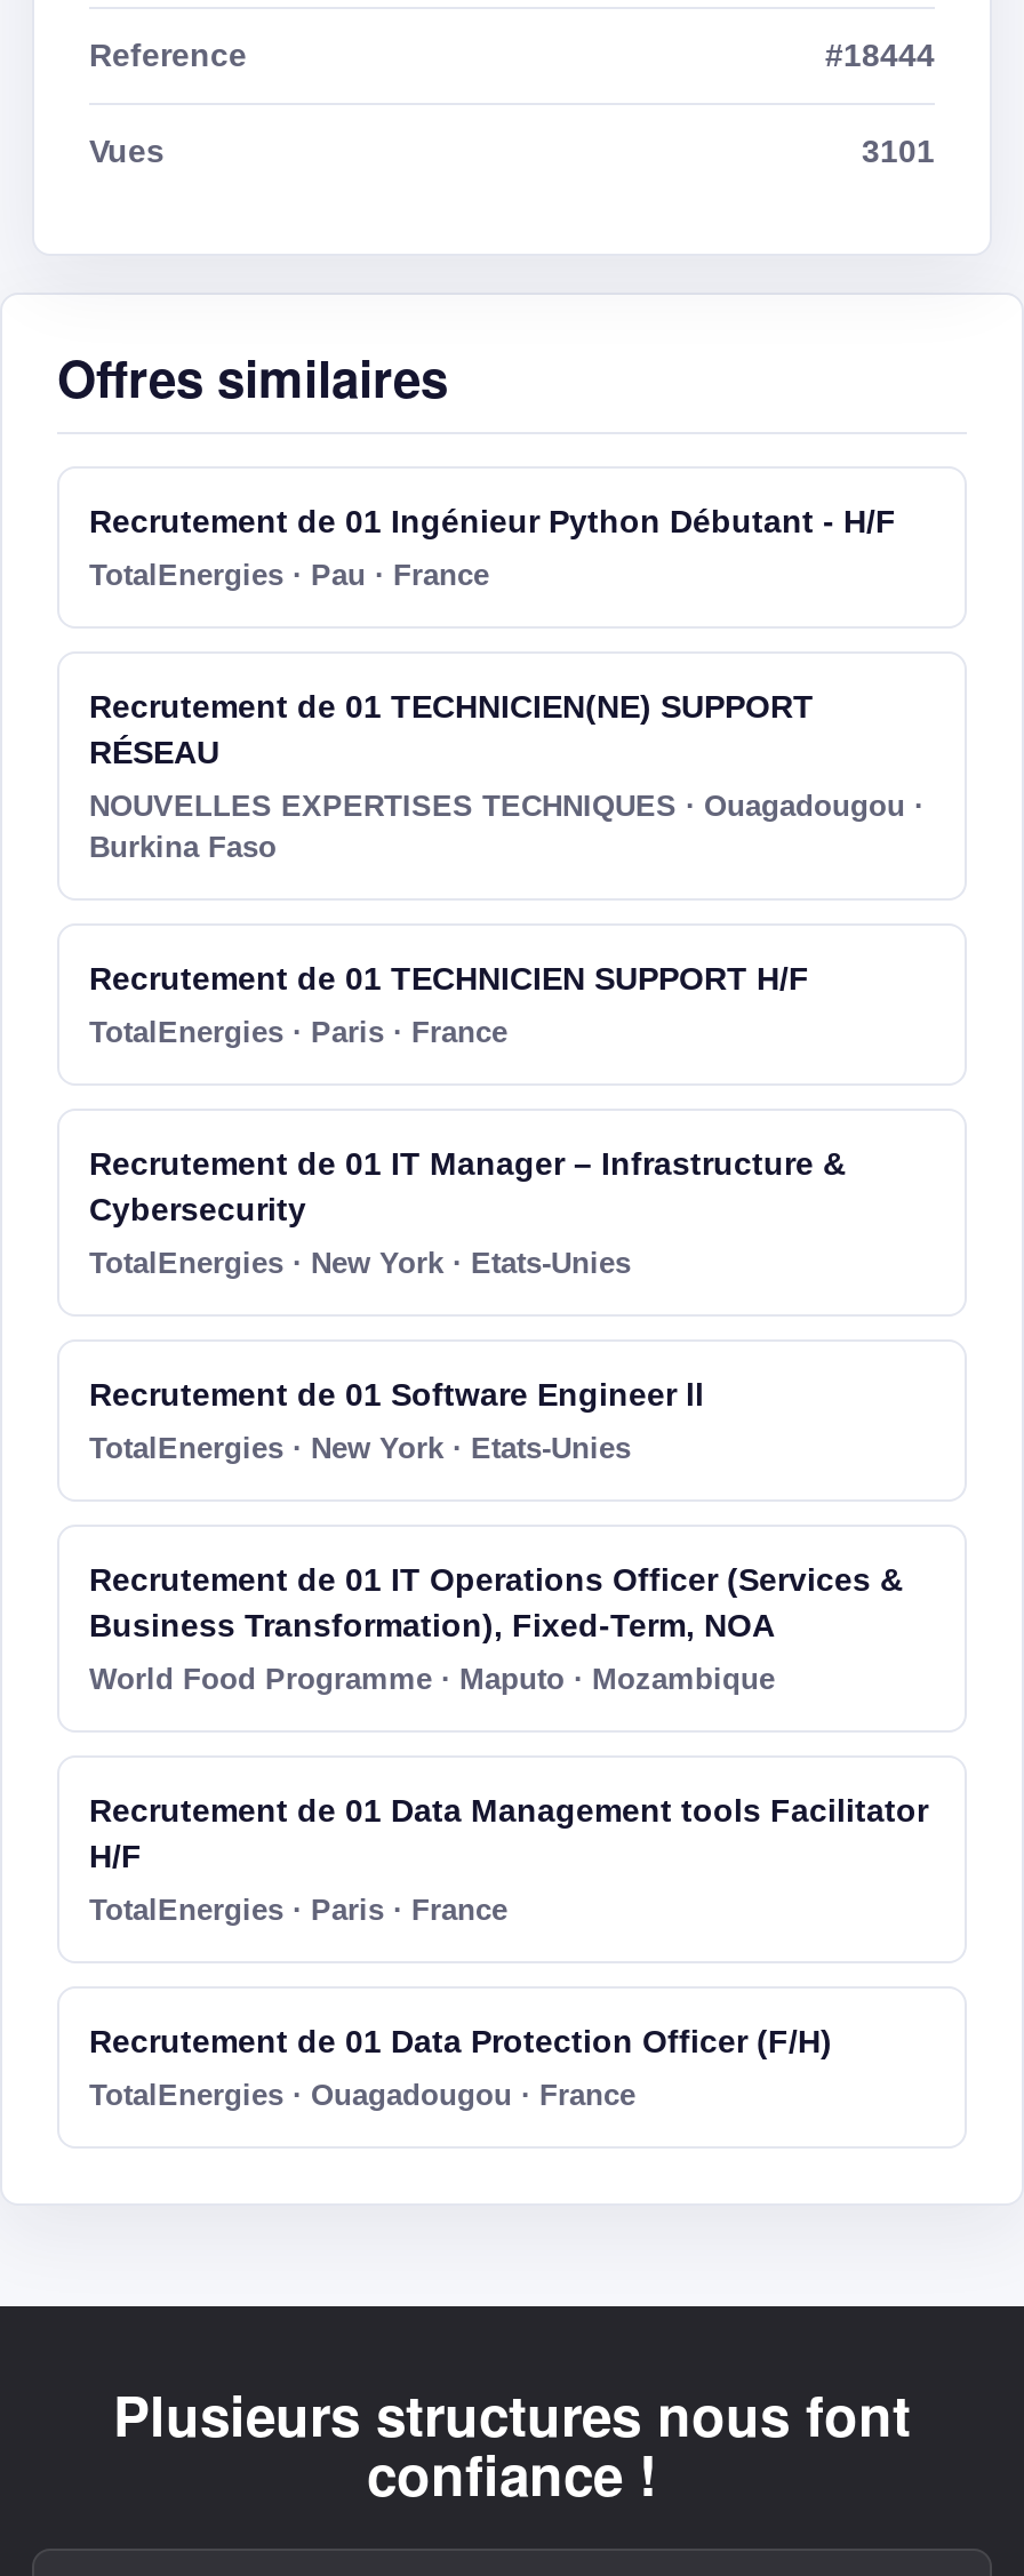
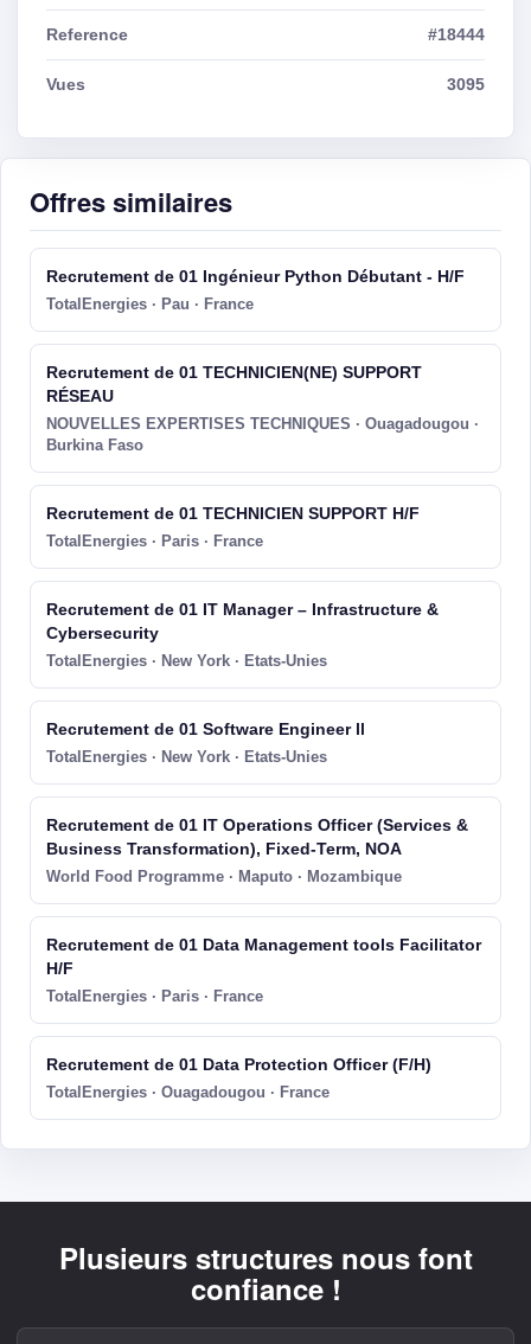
[862,133,935,169] 3101 -> [447,75,485,94] 3095

